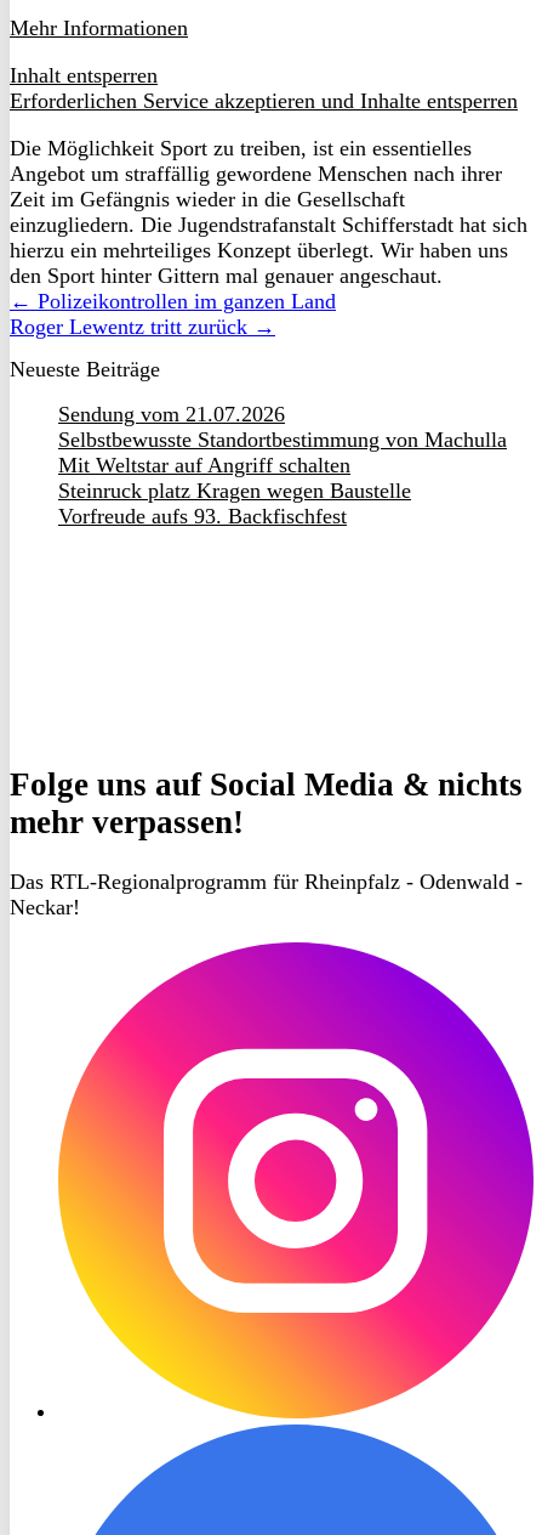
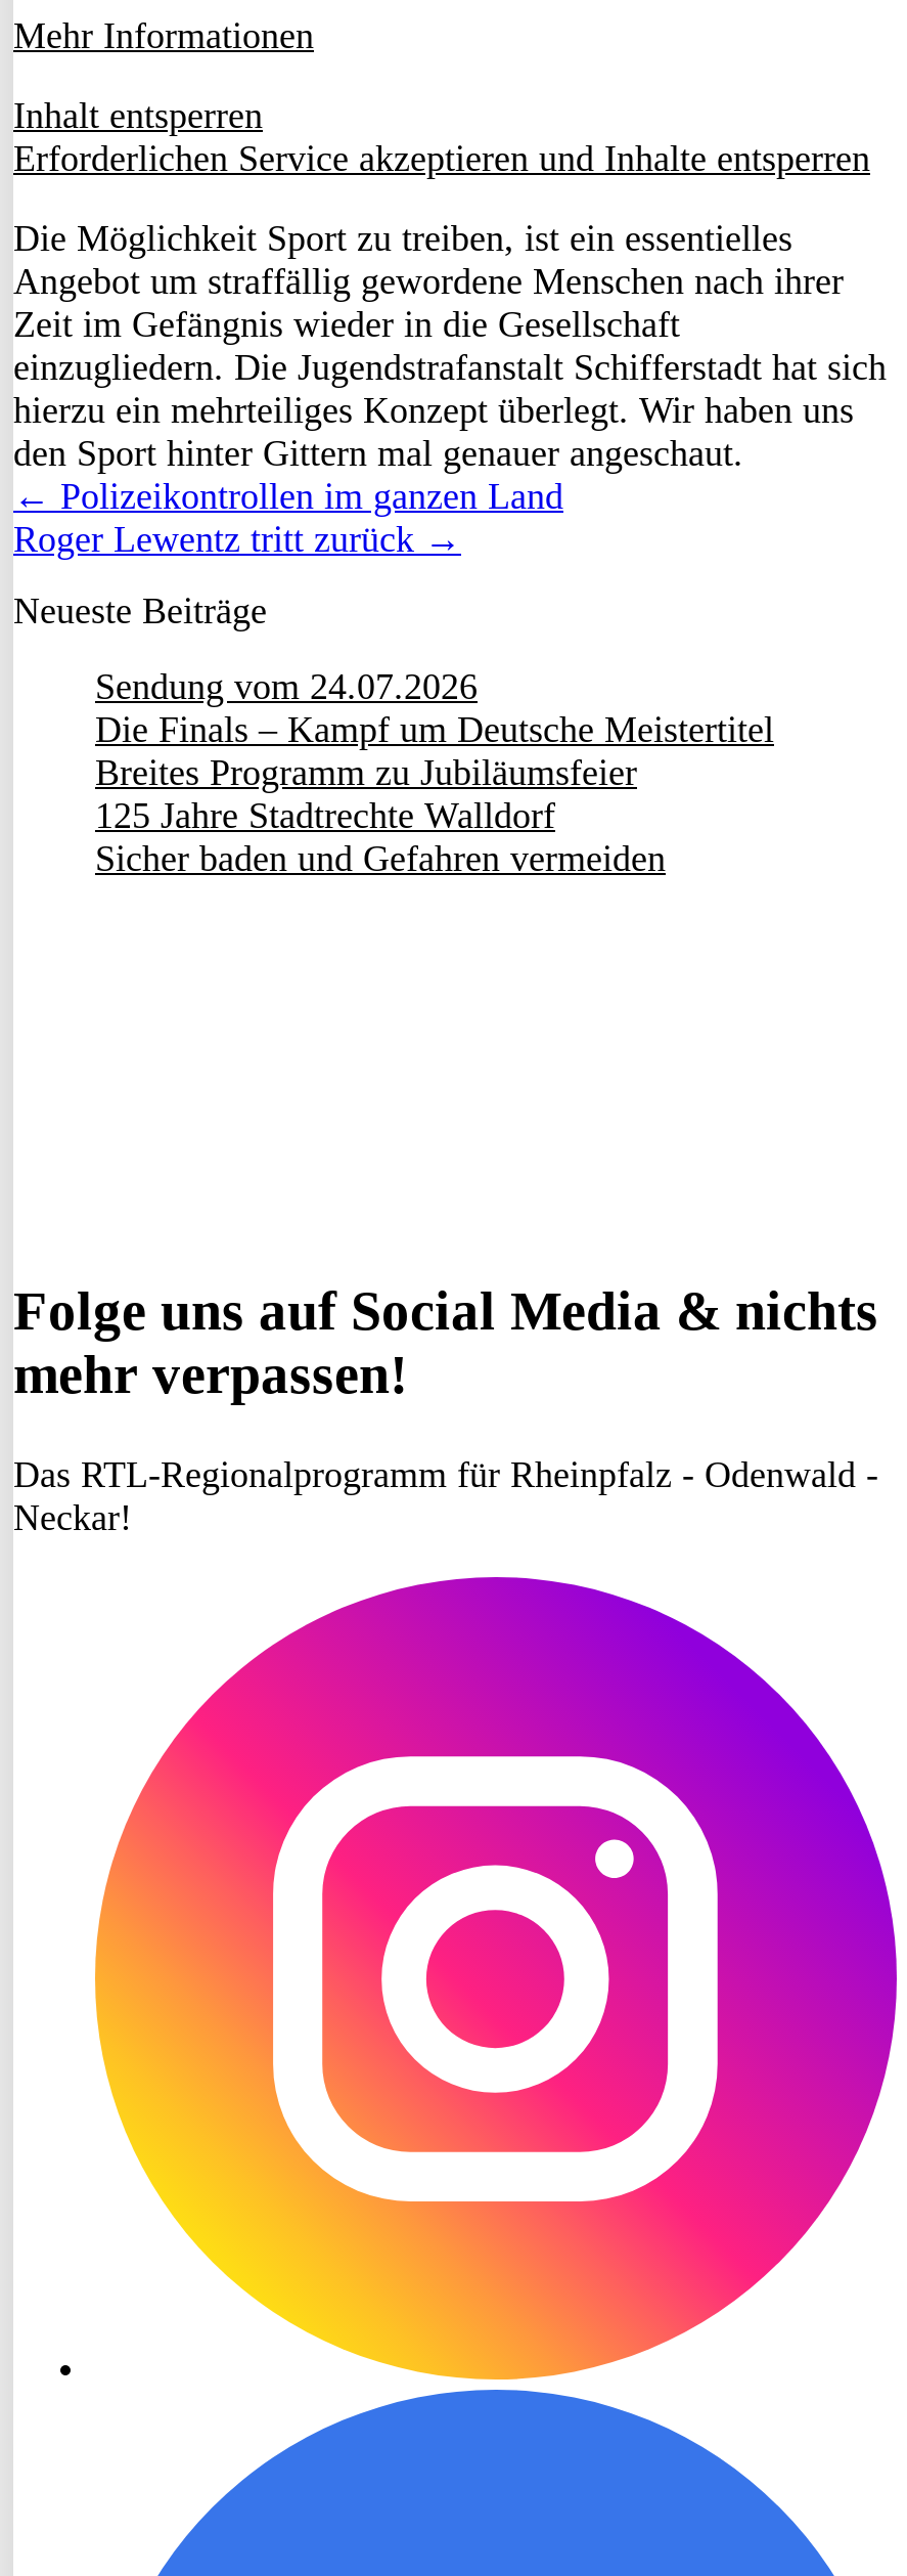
[58,402,507,528] Sendung vom 21.07.2026 | Selbstbewusste Standortbestimmung von Machulla | Mit Weltstar auf Angriff schalten | Steinruck platz Kragen wegen Baustelle | Vorfreude aufs 93. Backfischfest -> [95,666,774,879] Sendung vom 24.07.2026 | Die Finals – Kampf um Deutsche Meistertitel | Breites Programm zu Jubiläumsfeier | 125 Jahre Stadtrechte Walldorf | Sicher baden und Gefahren vermeiden

